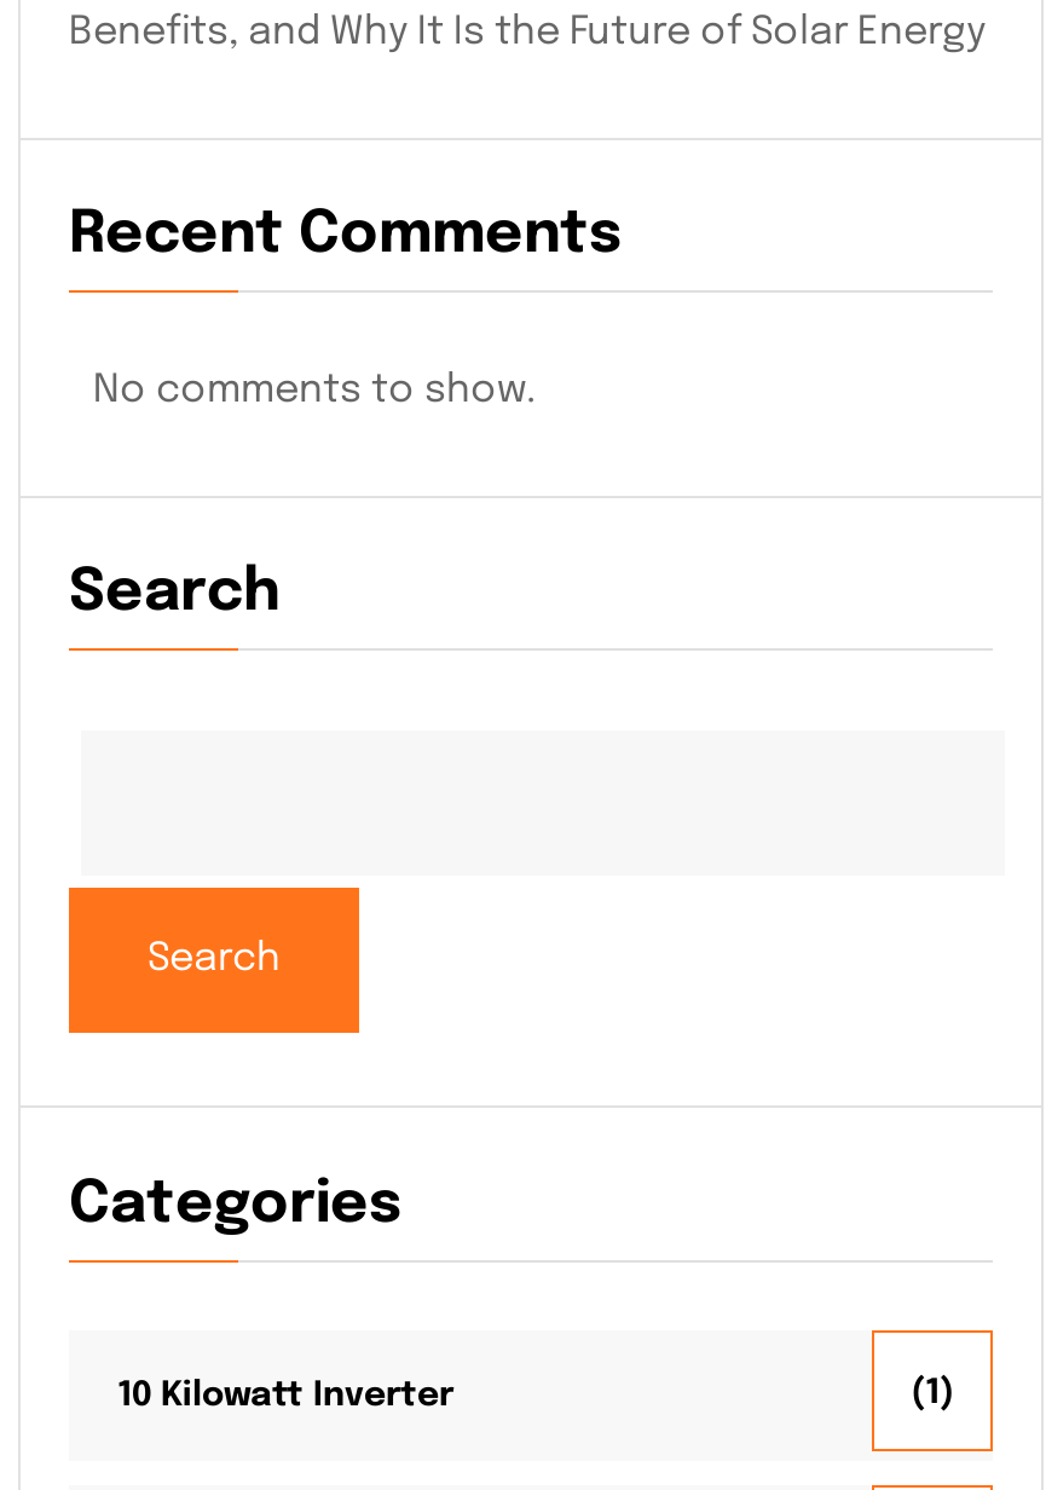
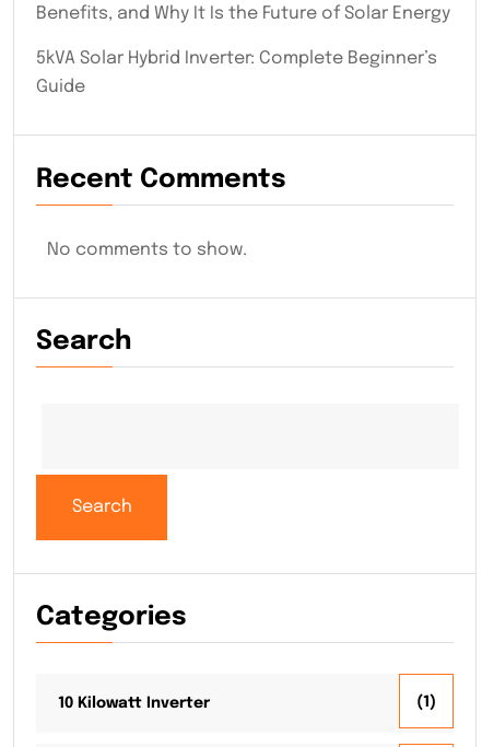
none -> [36,50,437,97] 5kVA Solar Hybrid Inverter: Complete Beginner’s | Guide

